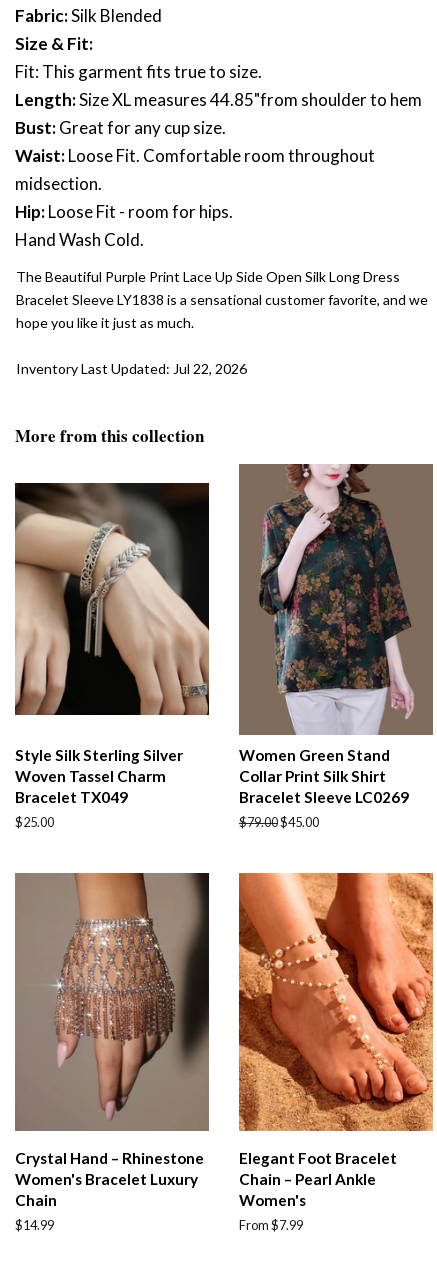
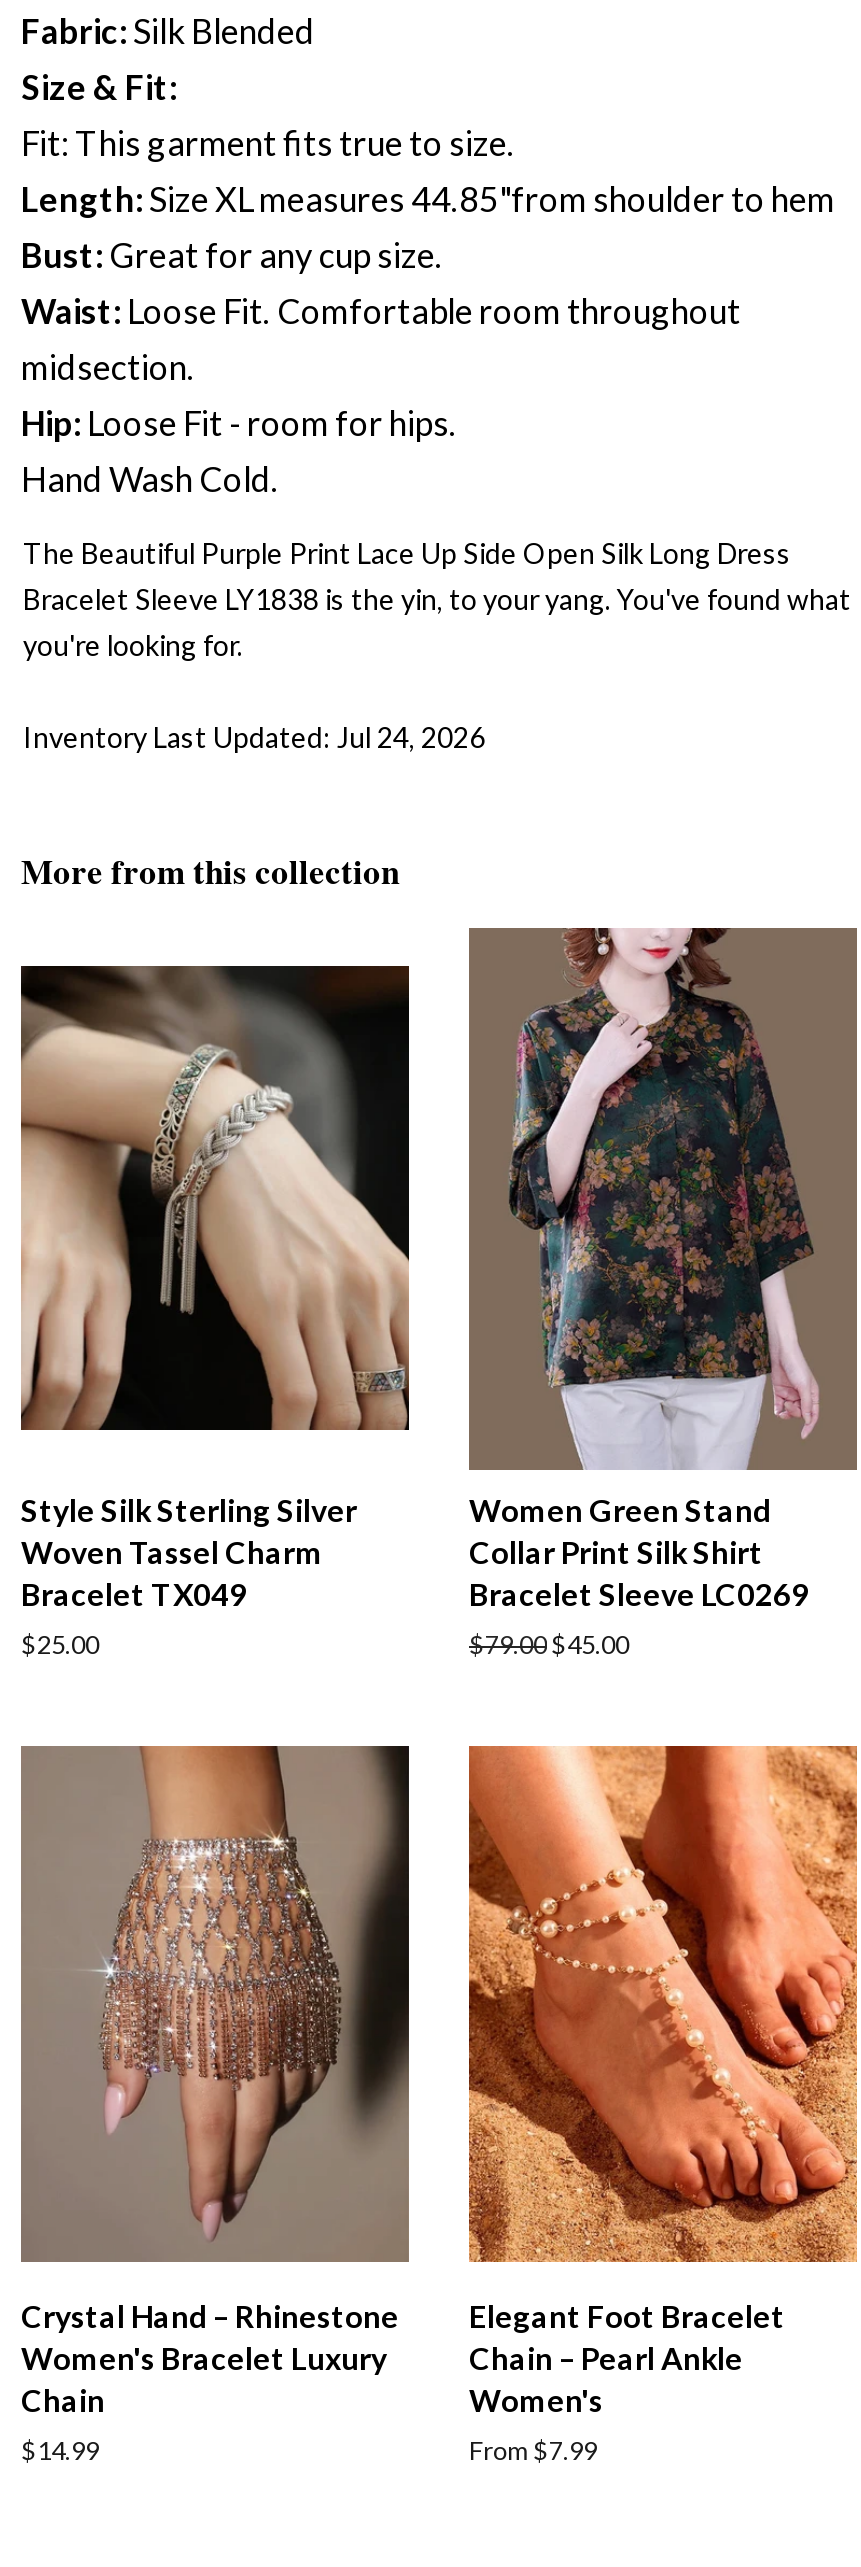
[16,290,428,330] Bracelet Sleeve LY1838 is a sensational customer favorite, and we | hope you like it just as much. -> [23,581,851,661] Bracelet Sleeve LY1838 is the yin, to your yang. You've found what | you're looking for.
[16,359,247,376] Inventory Last Updated: Jul 22, 2026 -> [23,719,485,753] Inventory Last Updated: Jul 24, 2026

